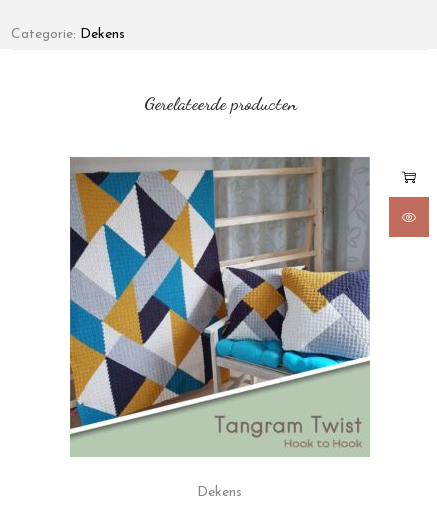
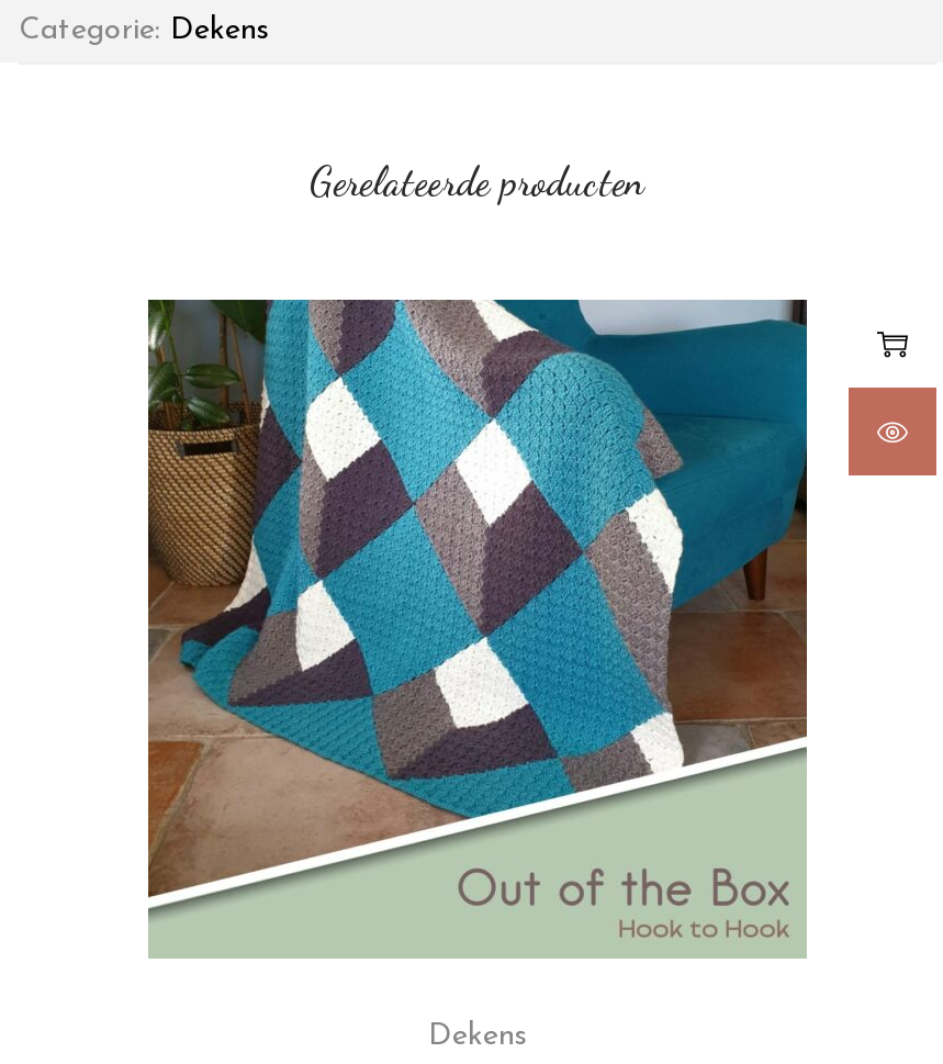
[69,156,371,438] [image] -> [146,298,809,915] [image]

